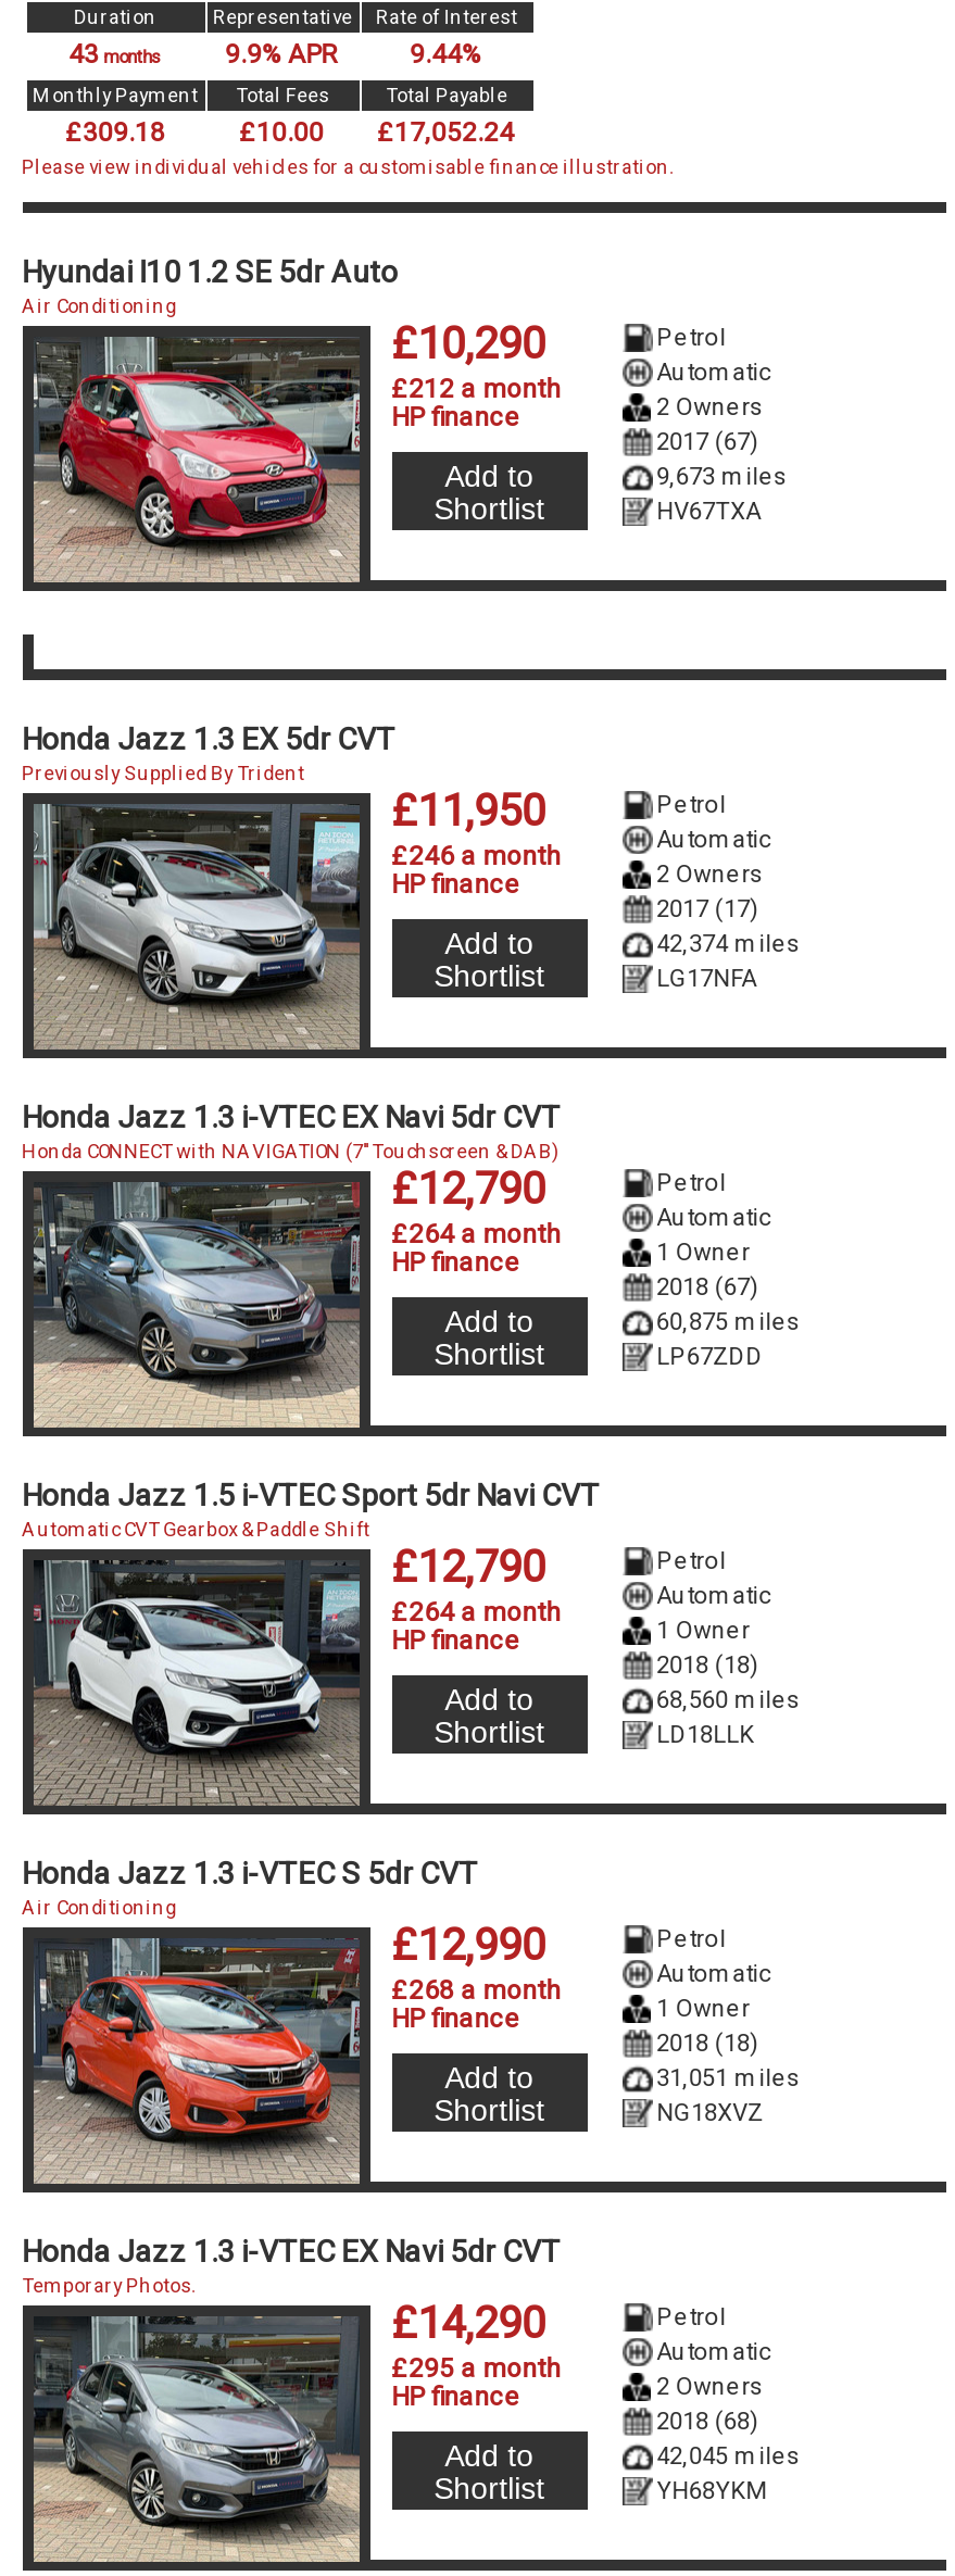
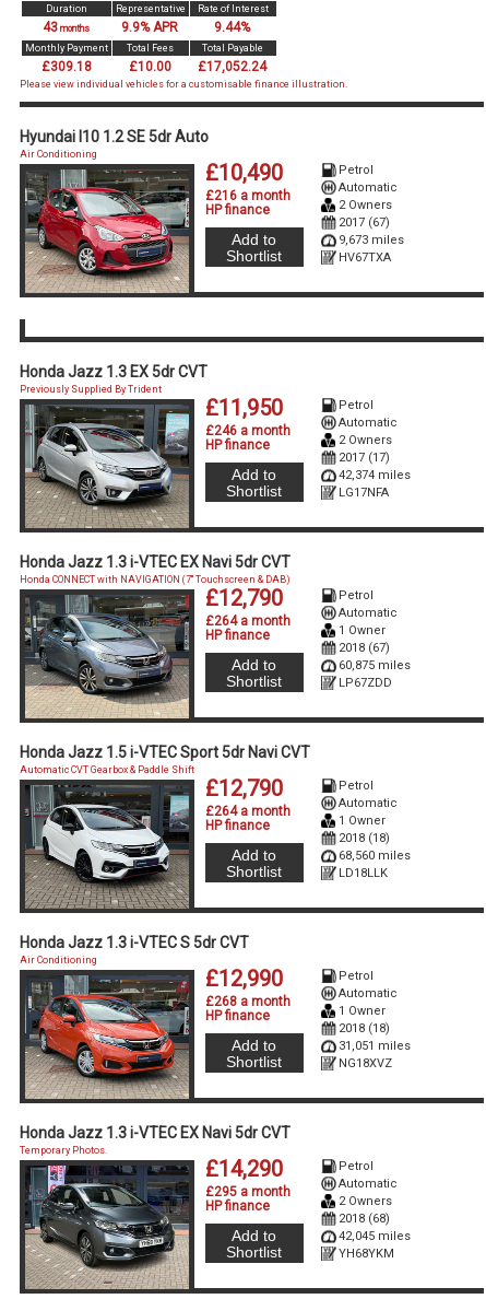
[391,318,546,370] £10,290 -> [205,160,282,186] £10,490
[391,375,561,405] £212 a month -> [205,189,290,204] £216 a month
[34,2314,360,2560] [image] -> [25,1165,190,1289] [image]

